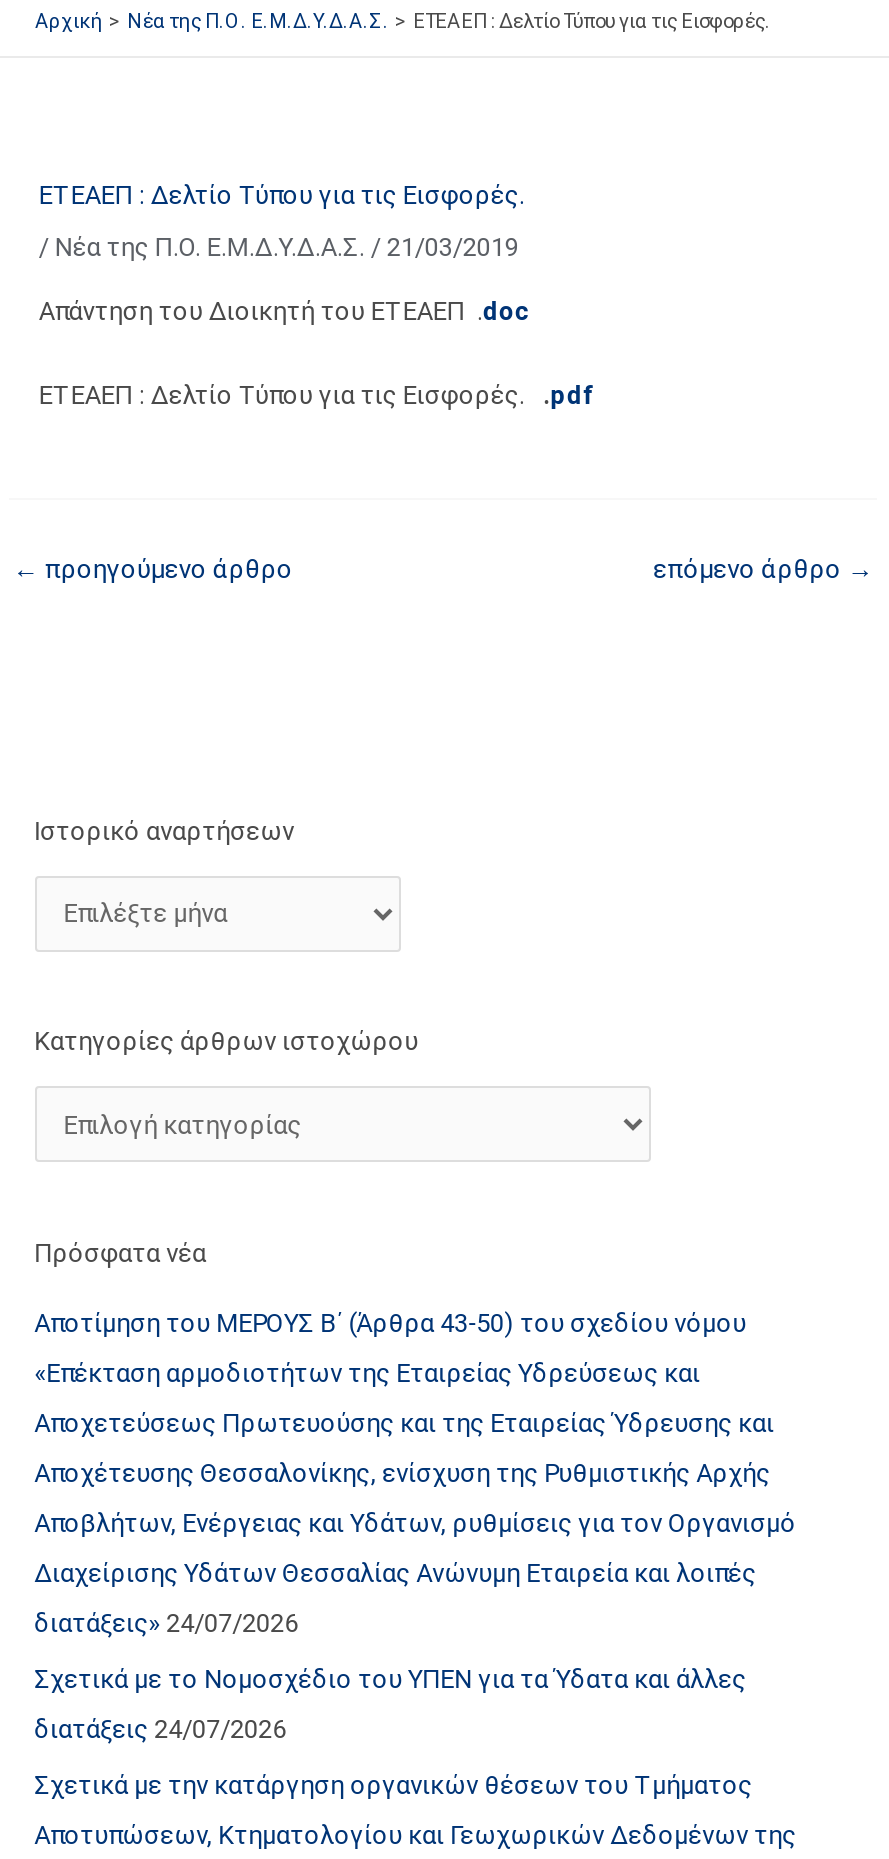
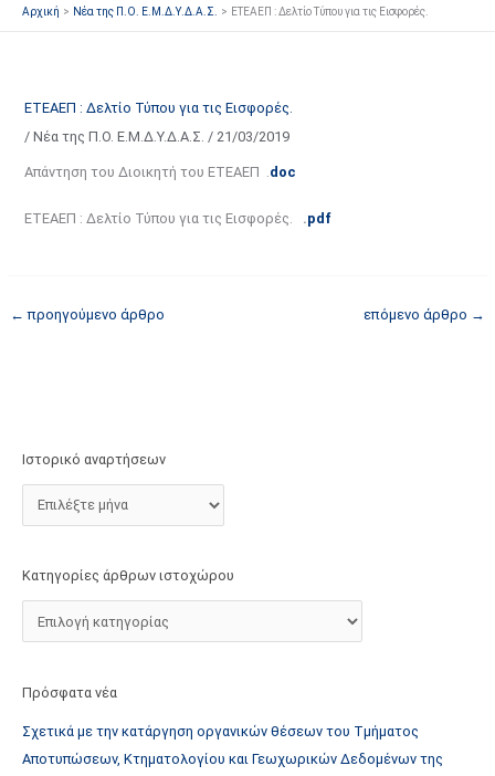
[34,1308,796,1744] Αποτίμηση του ΜΕΡΟΥΣ Β΄ (Άρθρα 43-50) του σχεδίου νόμου | «Επέκταση αρμοδιοτήτων της Εταιρείας Υδρεύσεως και | Αποχετεύσεως Πρωτευούσης και της Εταιρείας Ύδρευσης και | Αποχέτευσης Θεσσαλονίκης, ενίσχυση της Ρυθμιστικής Αρχής | Αποβλήτων, Ενέργειας και Υδάτων, ρυθμίσεις για τον Οργανισμό | Διαχείρισης Υδάτων Θεσσαλίας Ανώνυμη Εταιρεία και λοιπές | διατάξεις» 24/07/2026 | Σχετικά με το Νομοσχέδιο του ΥΠΕΝ για τα Ύδατα και άλλες | διατάξεις 24/07/2026 -> none

